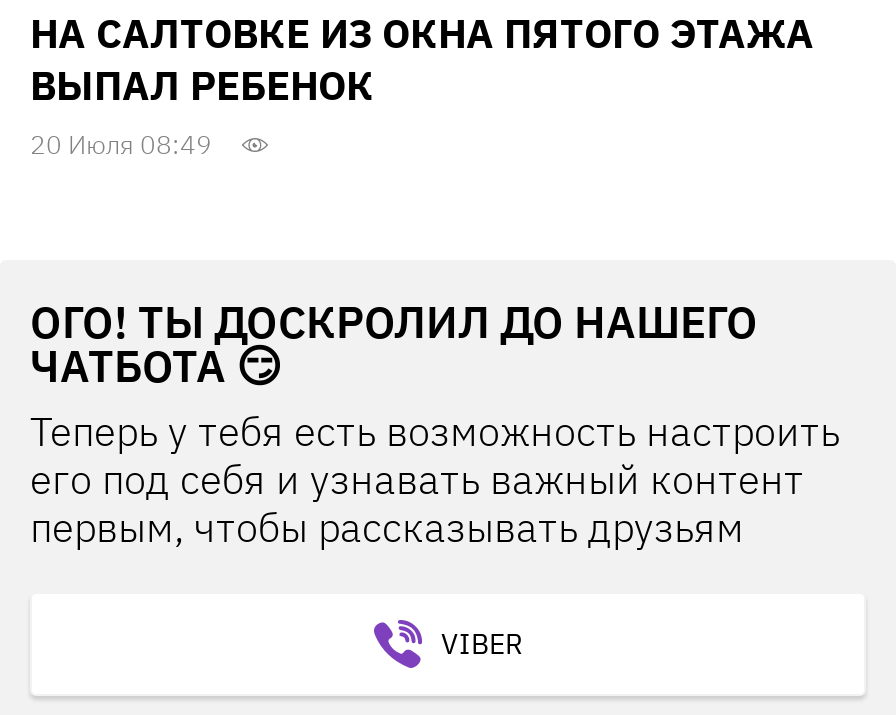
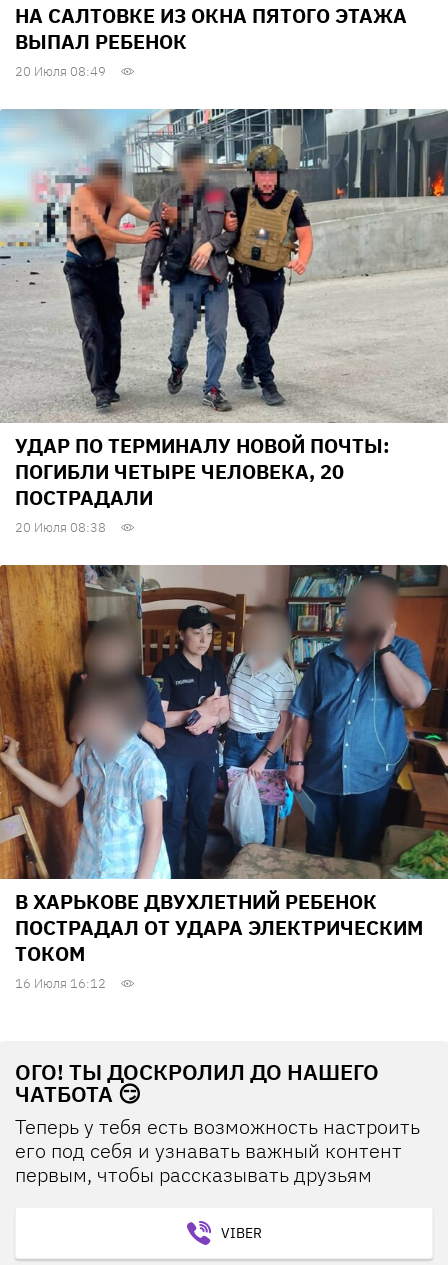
none -> [3,108,445,536] [image] | УДАР ПО ТЕРМИНАЛУ НОВОЙ ПОЧТЫ: | ПОГИБЛИ ЧЕТЫРЕ ЧЕЛОВЕКА, 20 | ПОСТРАДАЛИ | 20 Июля 08:38
none -> [3,564,445,992] [image] | В ХАРЬКОВЕ ДВУХЛЕТНИЙ РЕБЕНОК | ПОСТРАДАЛ ОТ УДАРА ЭЛЕКТРИЧЕСКИМ | ТОКОМ | 16 Июля 16:12

